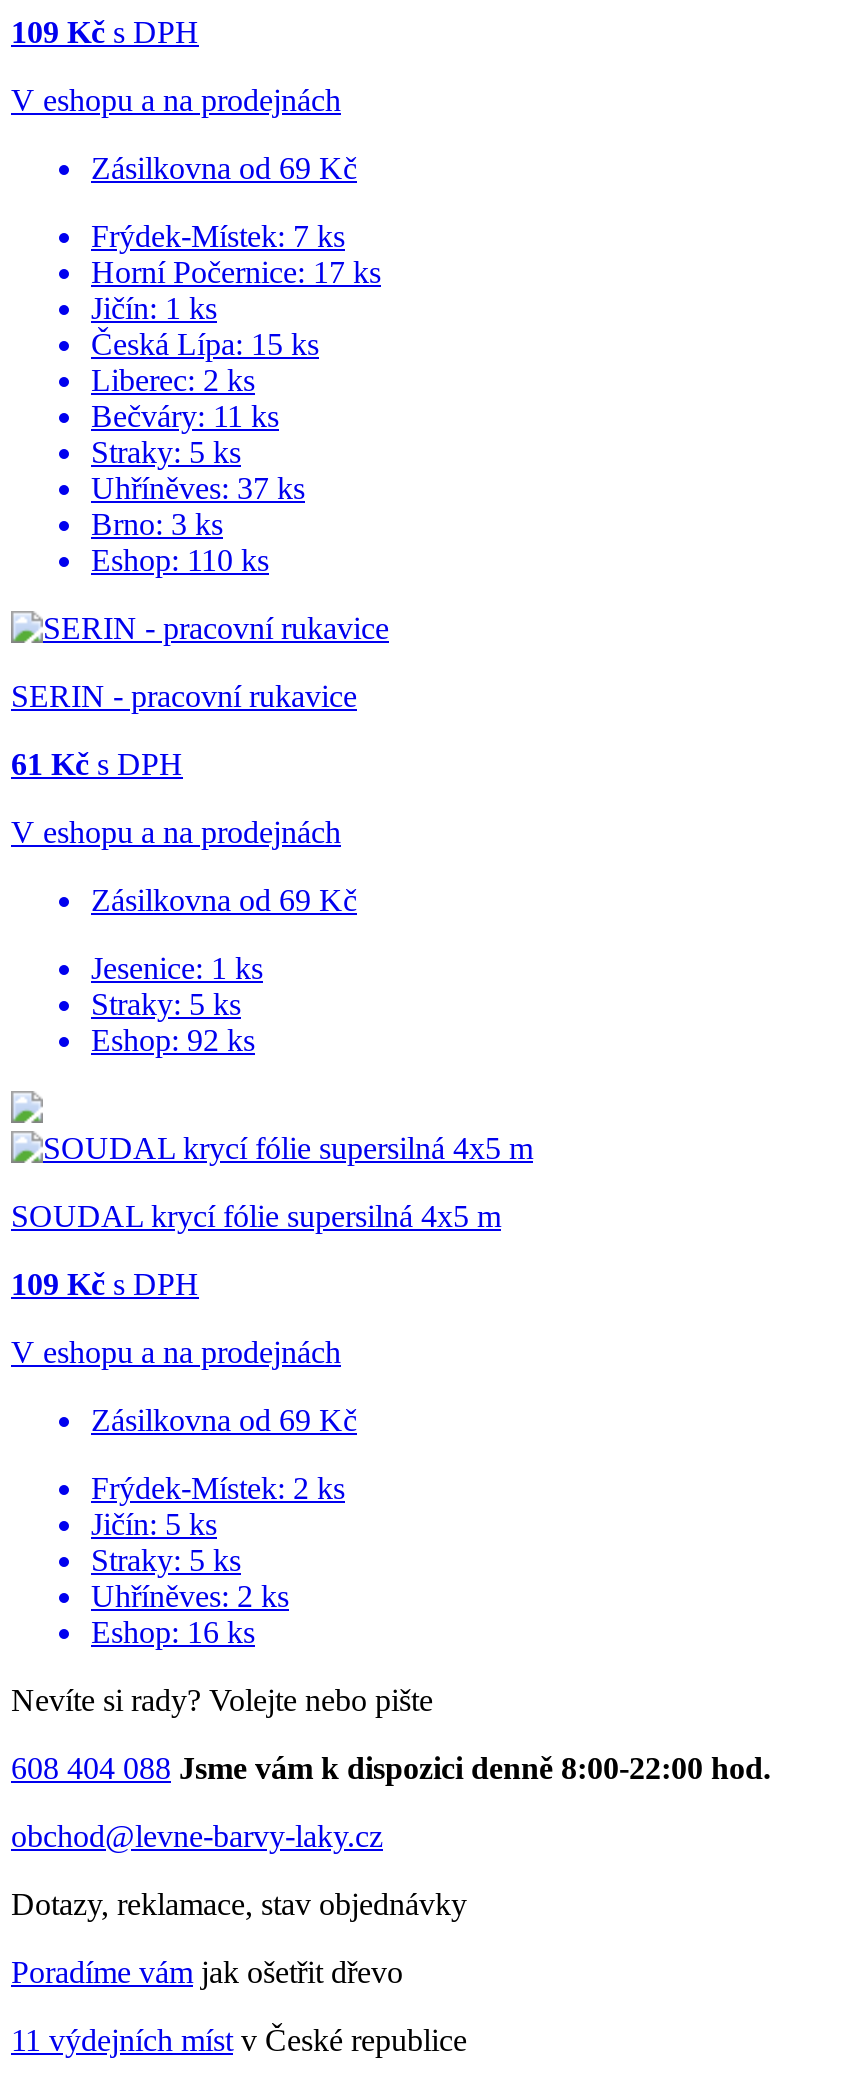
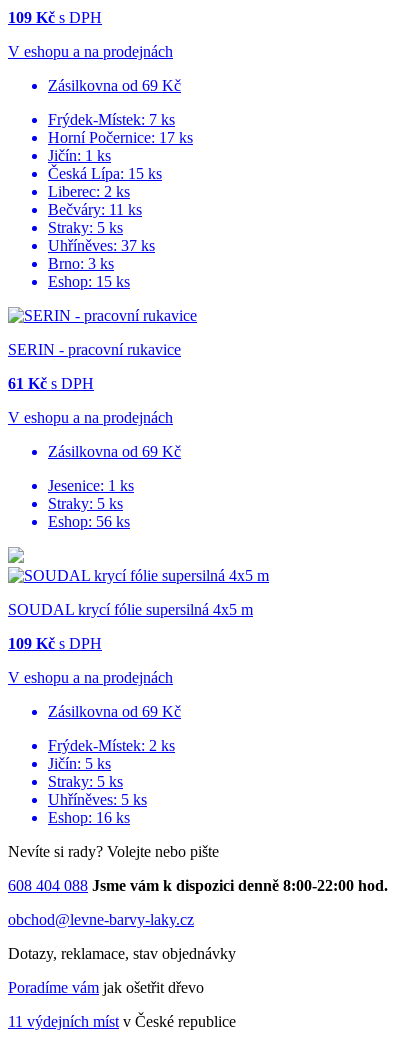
[91,543,269,577] Eshop: 110 ks -> [48,273,130,290] Eshop: 15 ks
[91,1023,255,1057] Eshop: 92 ks -> [48,513,130,530] Eshop: 56 ks
[91,1579,289,1613] Uhříněves: 2 ks -> [48,791,147,808] Uhříněves: 5 ks

